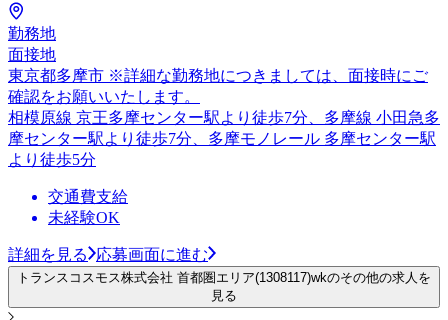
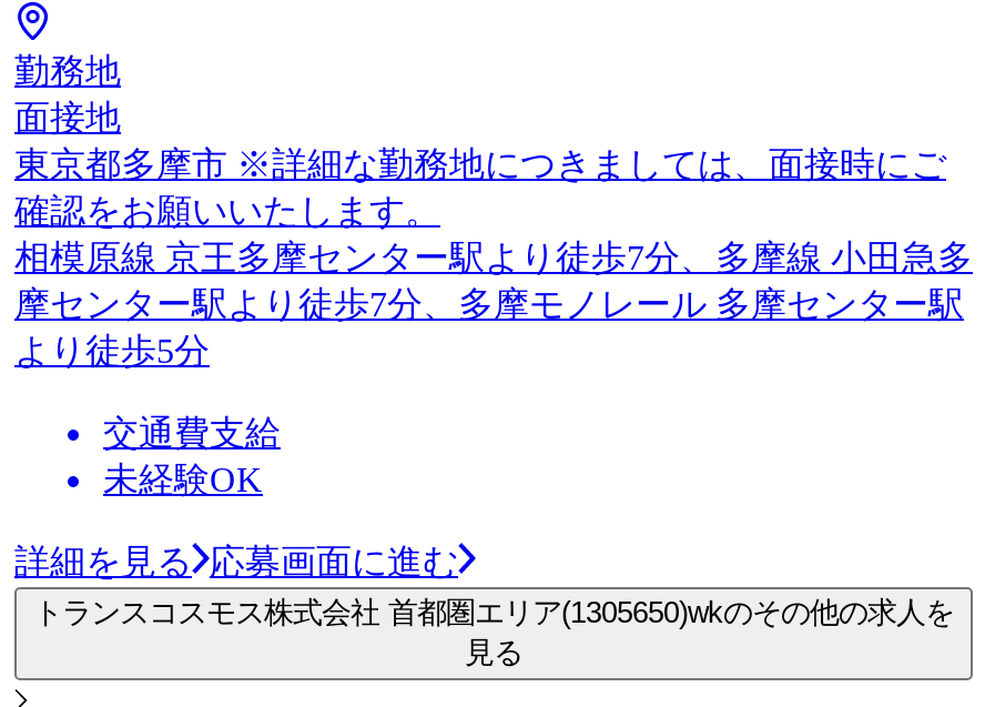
[17,270,431,285] トランスコスモス株式会社 首都圏エリア(1308117)wkのその他の求人を -> [33,596,954,629] トランスコスモス株式会社 首都圏エリア(1305650)wkのその他の求人を

